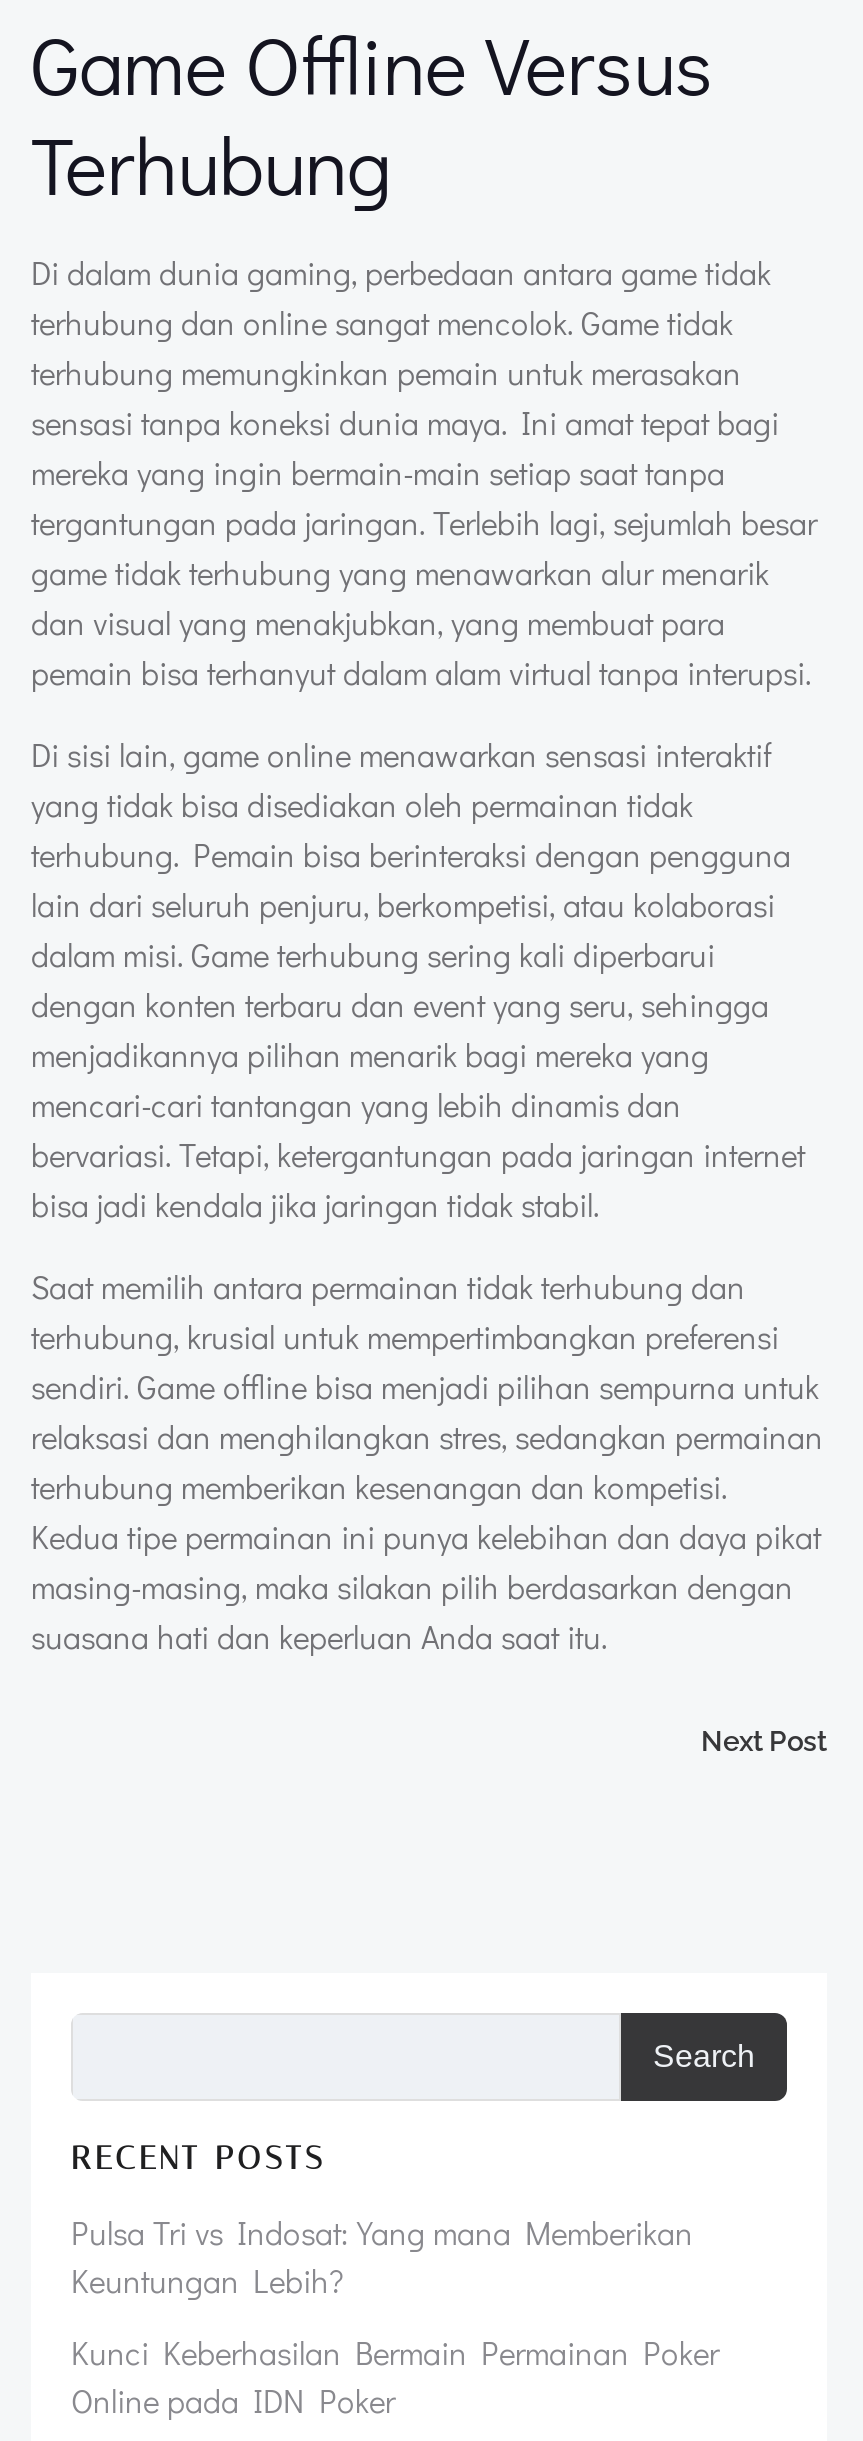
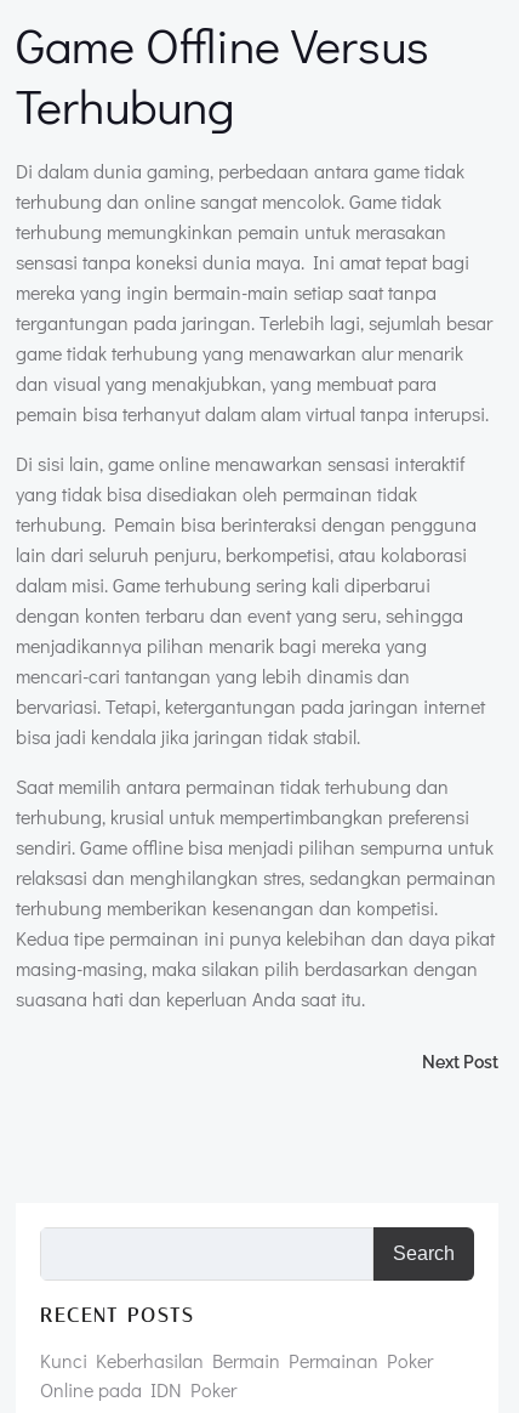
[71,2211,693,2301] Pulsa Tri vs Indosat: Yang mana Memberikan | Keuntungan Lebih? -> none

